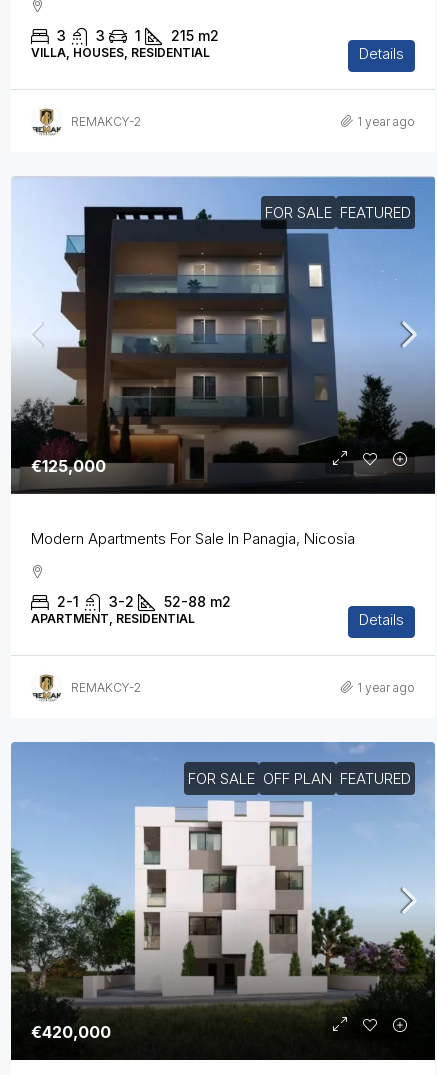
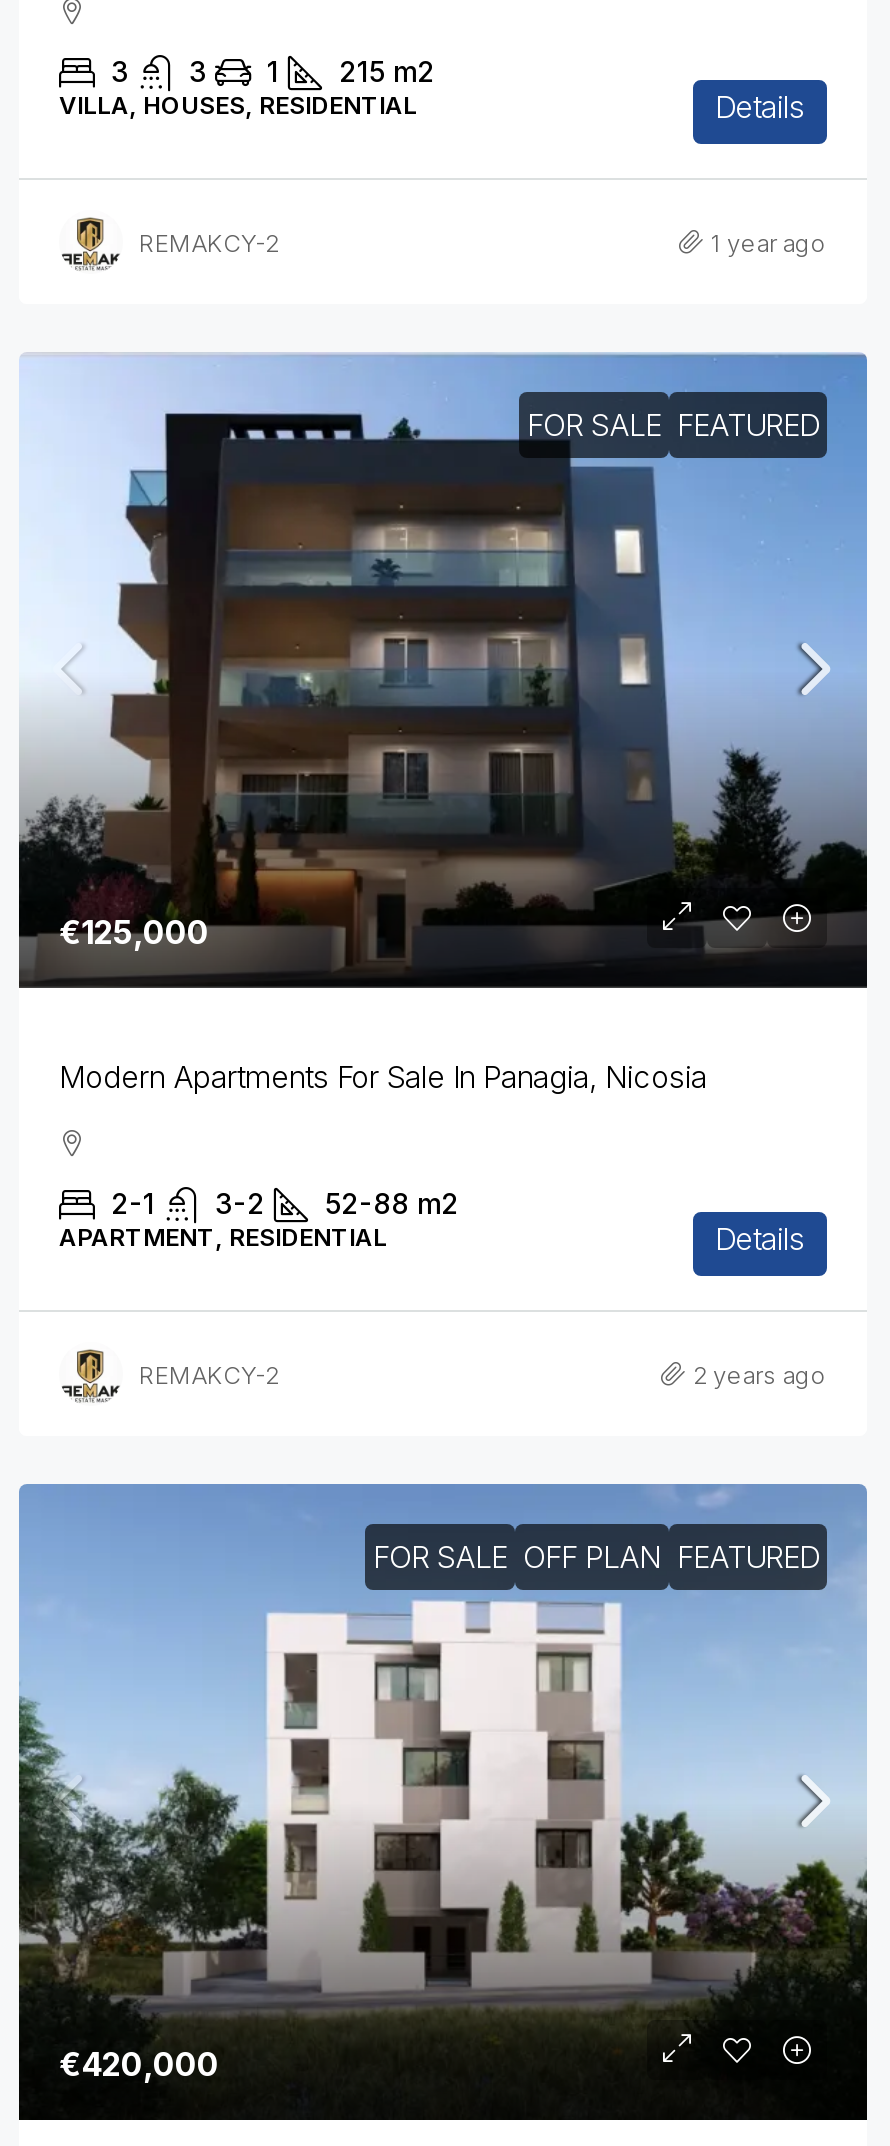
[357,679,415,694] 1 year ago -> [693,1359,827,1389] 2 years ago

